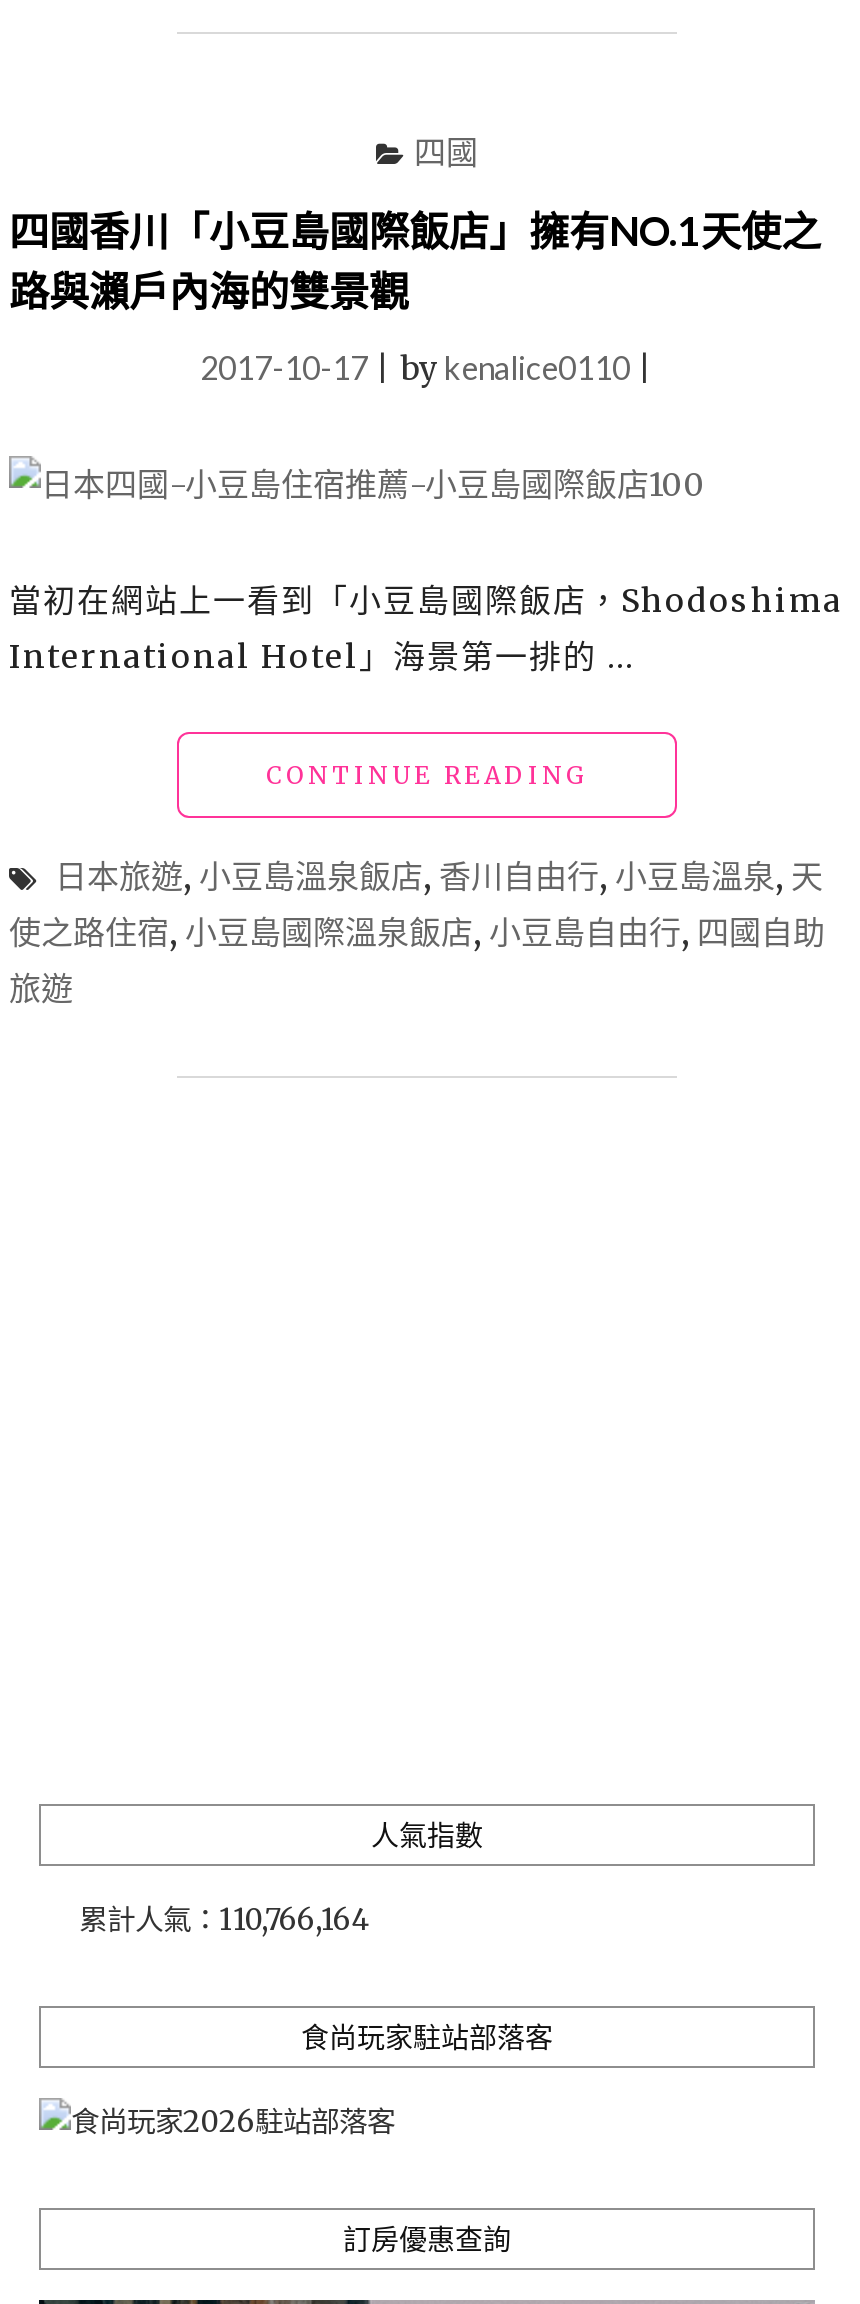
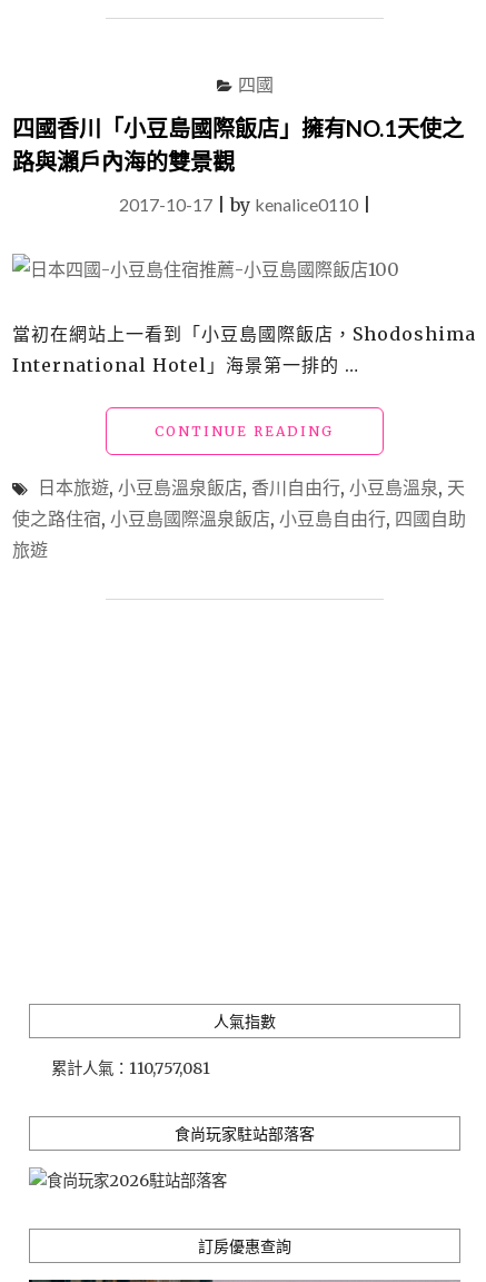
[79,1902,369,1938] 累計人氣：110,766,164 -> [51,1058,210,1078] 累計人氣：110,757,081

